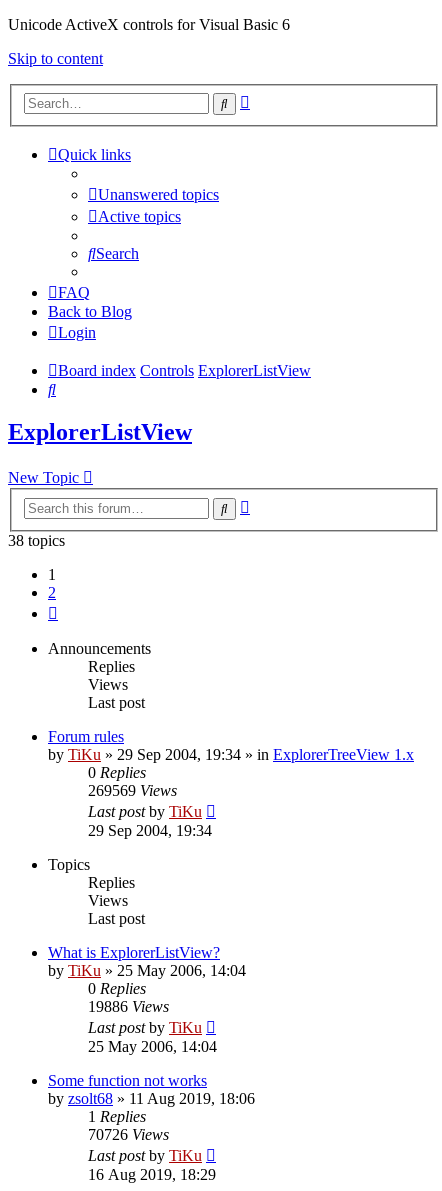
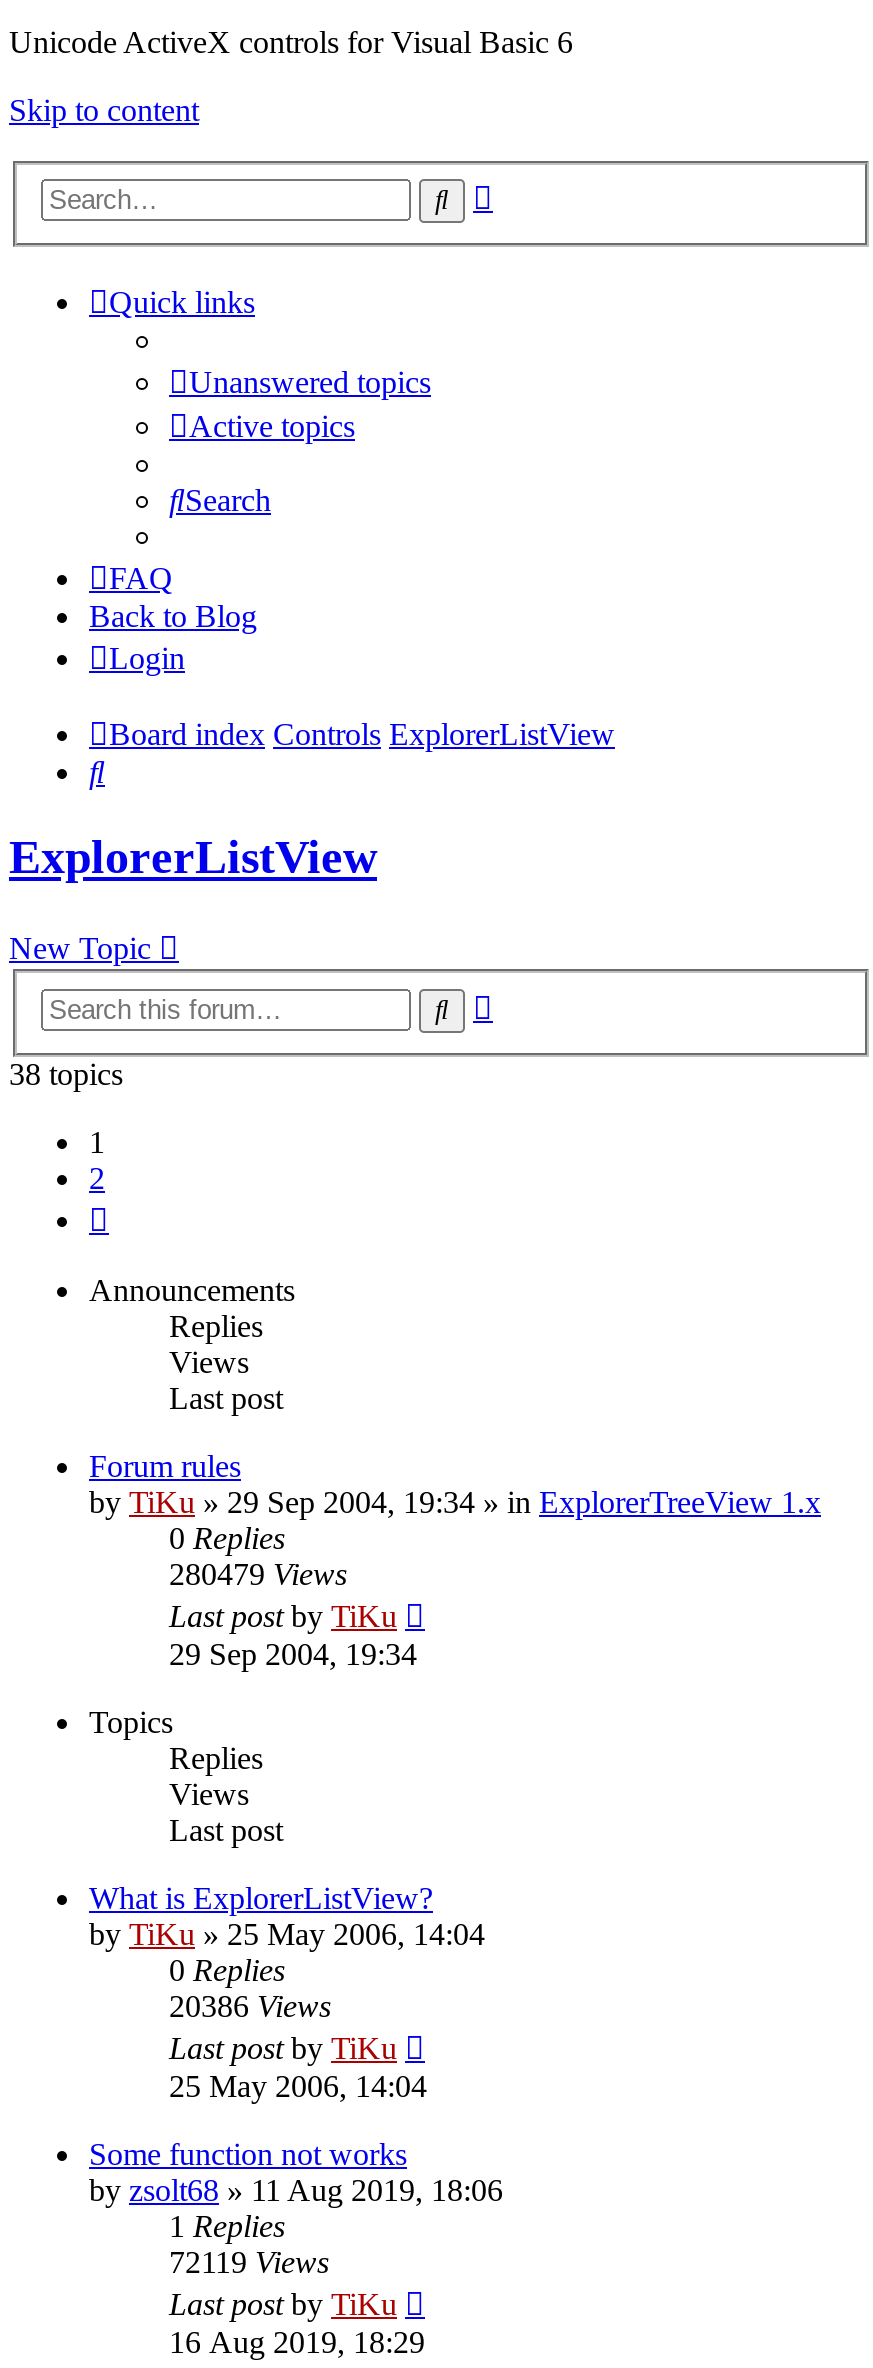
[88,782,177,799] 269569 Views -> [169,1557,347,1591] 280479 Views
[88,998,169,1015] 19886 Views -> [169,1989,331,2023] 20386 Views
[88,1126,169,1143] 70726 Views -> [169,2245,329,2279] 72119 Views

